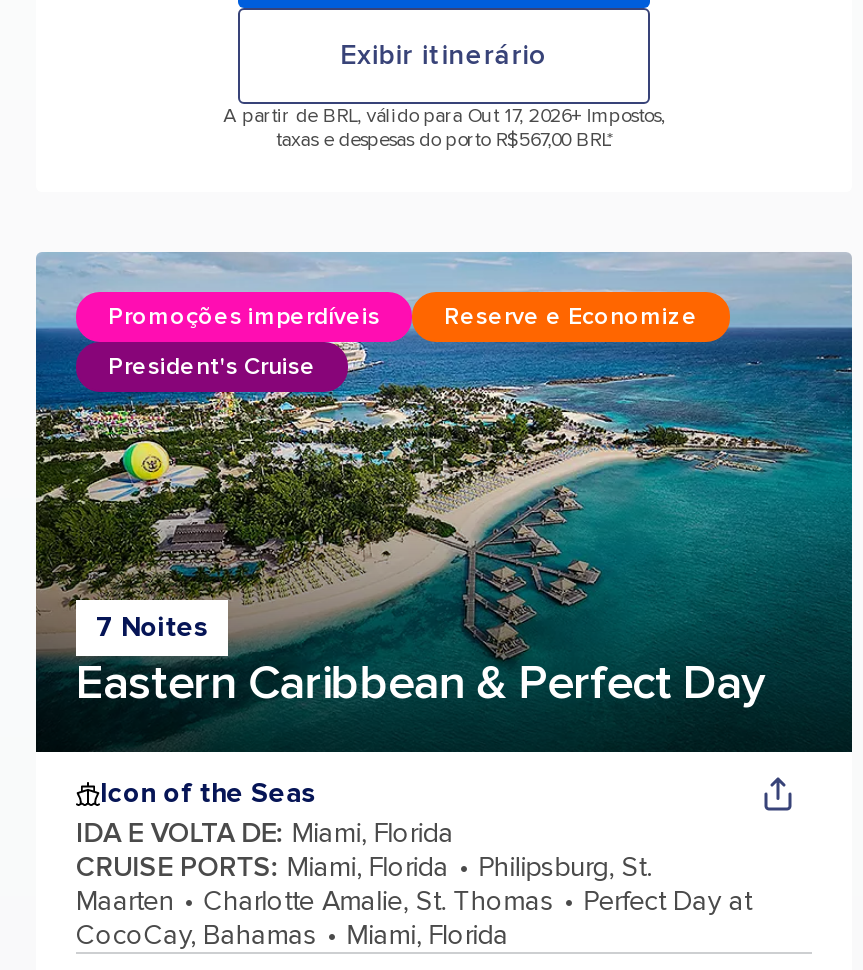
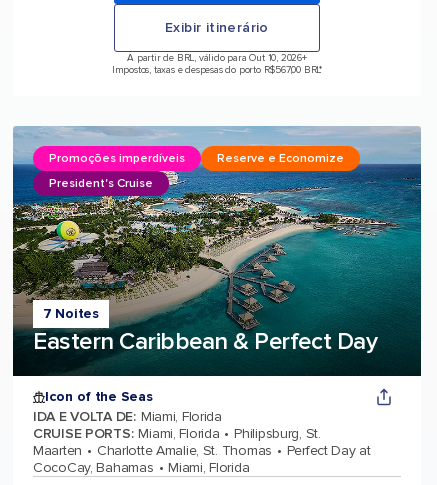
[223,103,665,151] A partir de BRL, válido para Out 17, 2026+ Impostos, | taxas e despesas do porto R$567,00 BRL* -> [112,51,322,75] A partir de BRL, válido para Out 10, 2026+ | Impostos, taxas e despesas do porto R$567,00 BRL*

